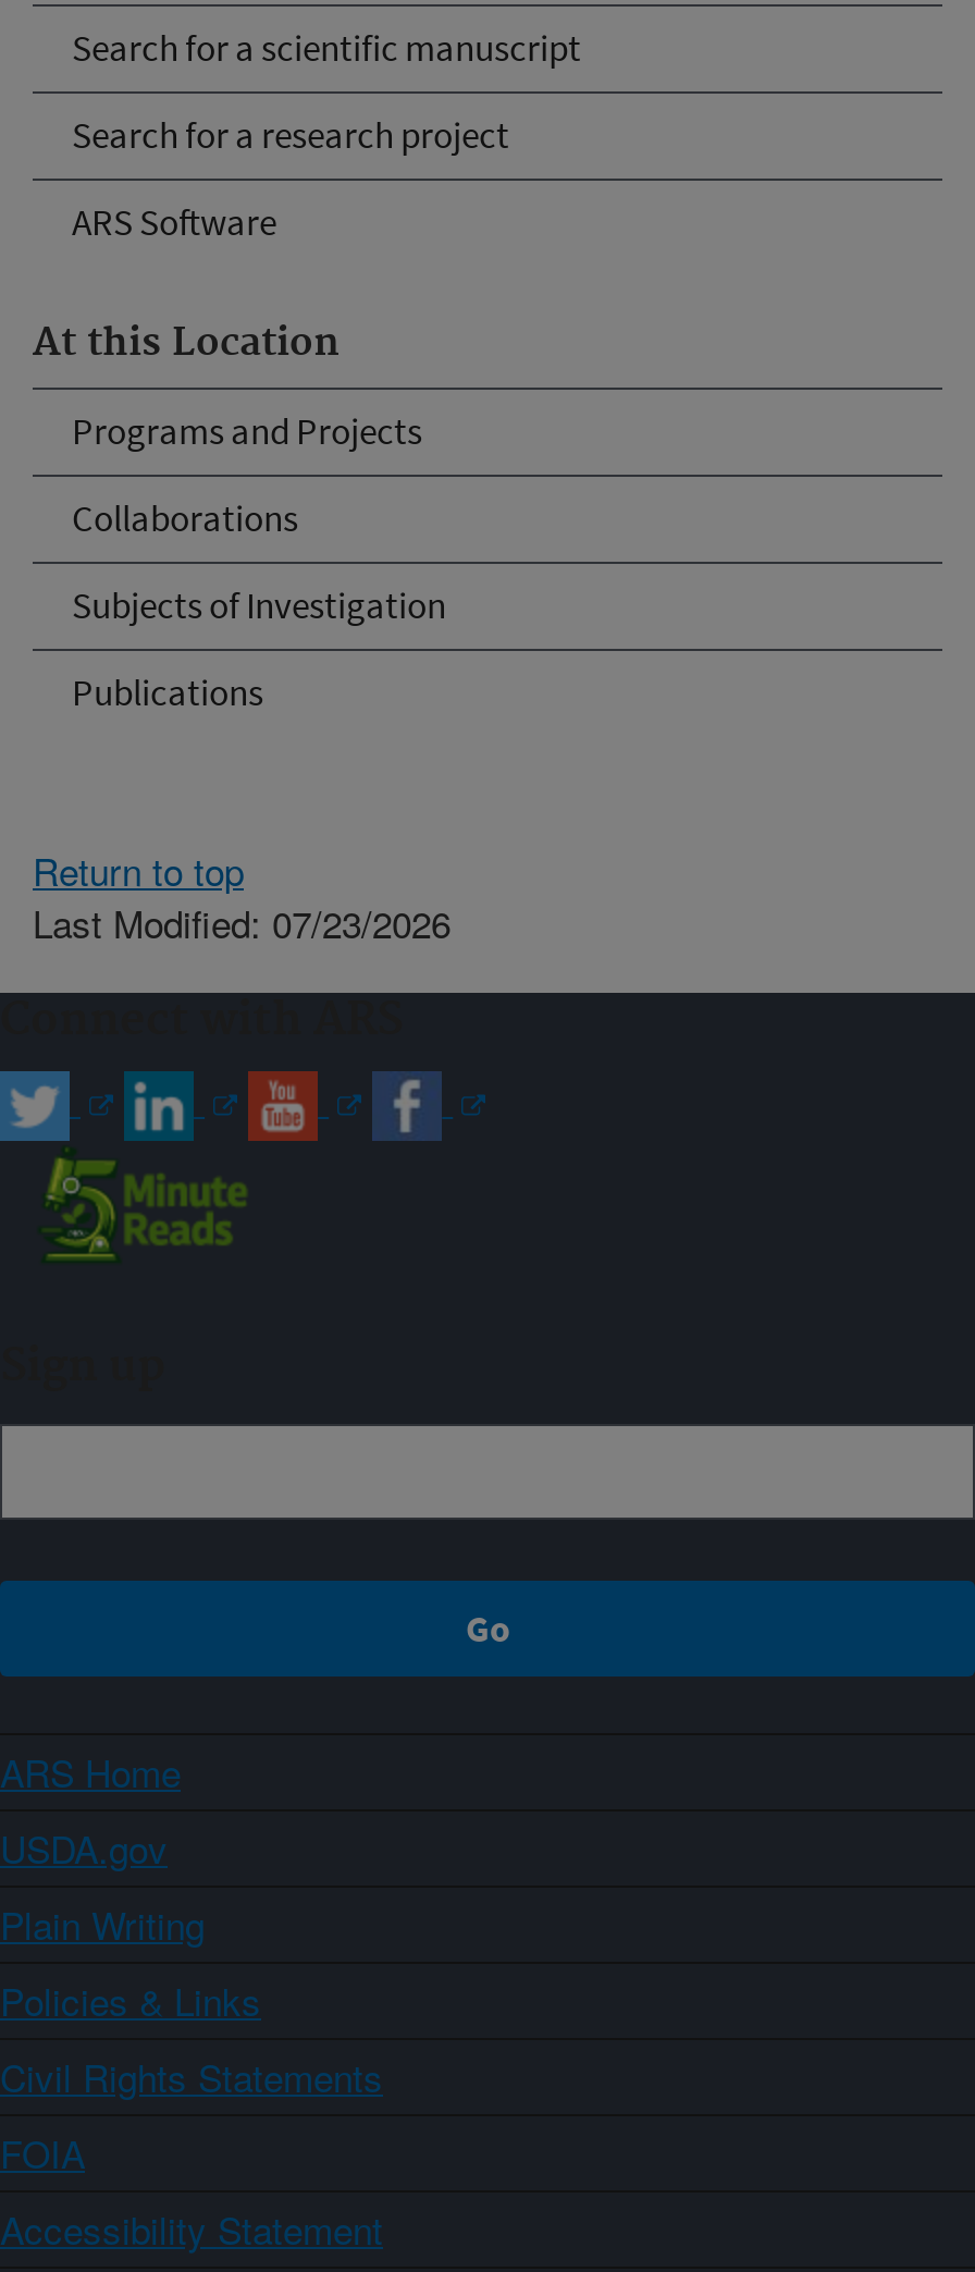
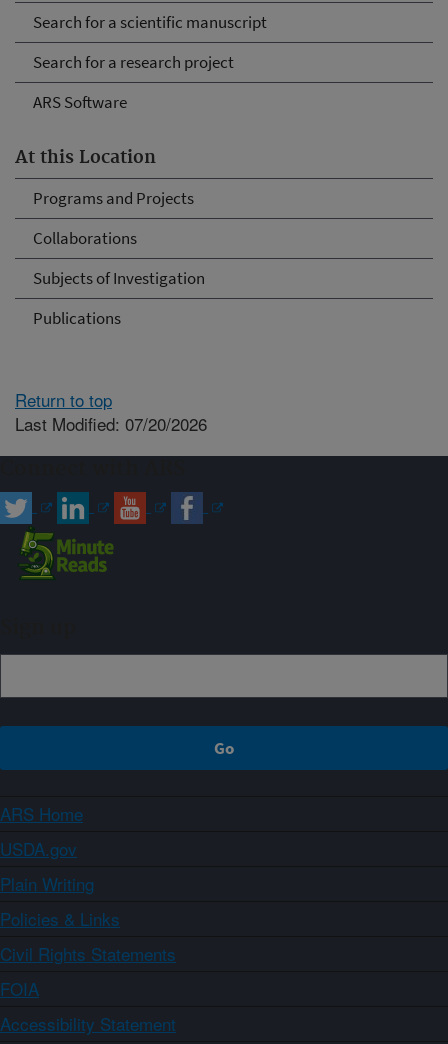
[33,894,451,948] Last Modified: 07/23/2026 -> [15,410,207,435] Last Modified: 07/20/2026

